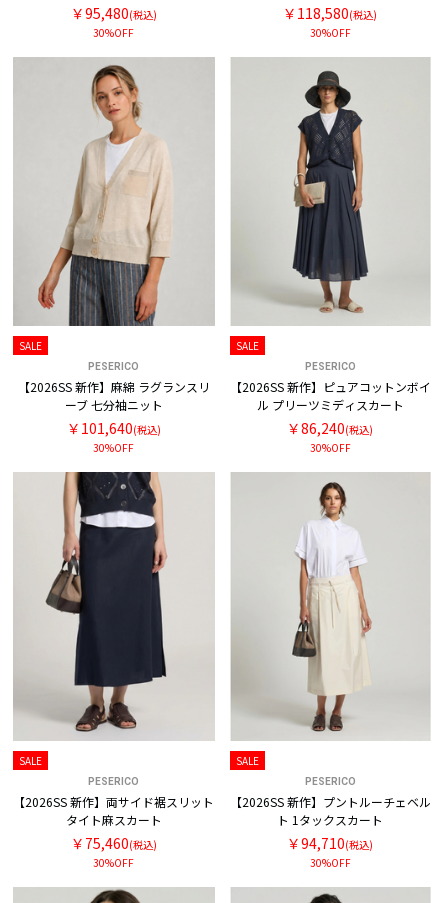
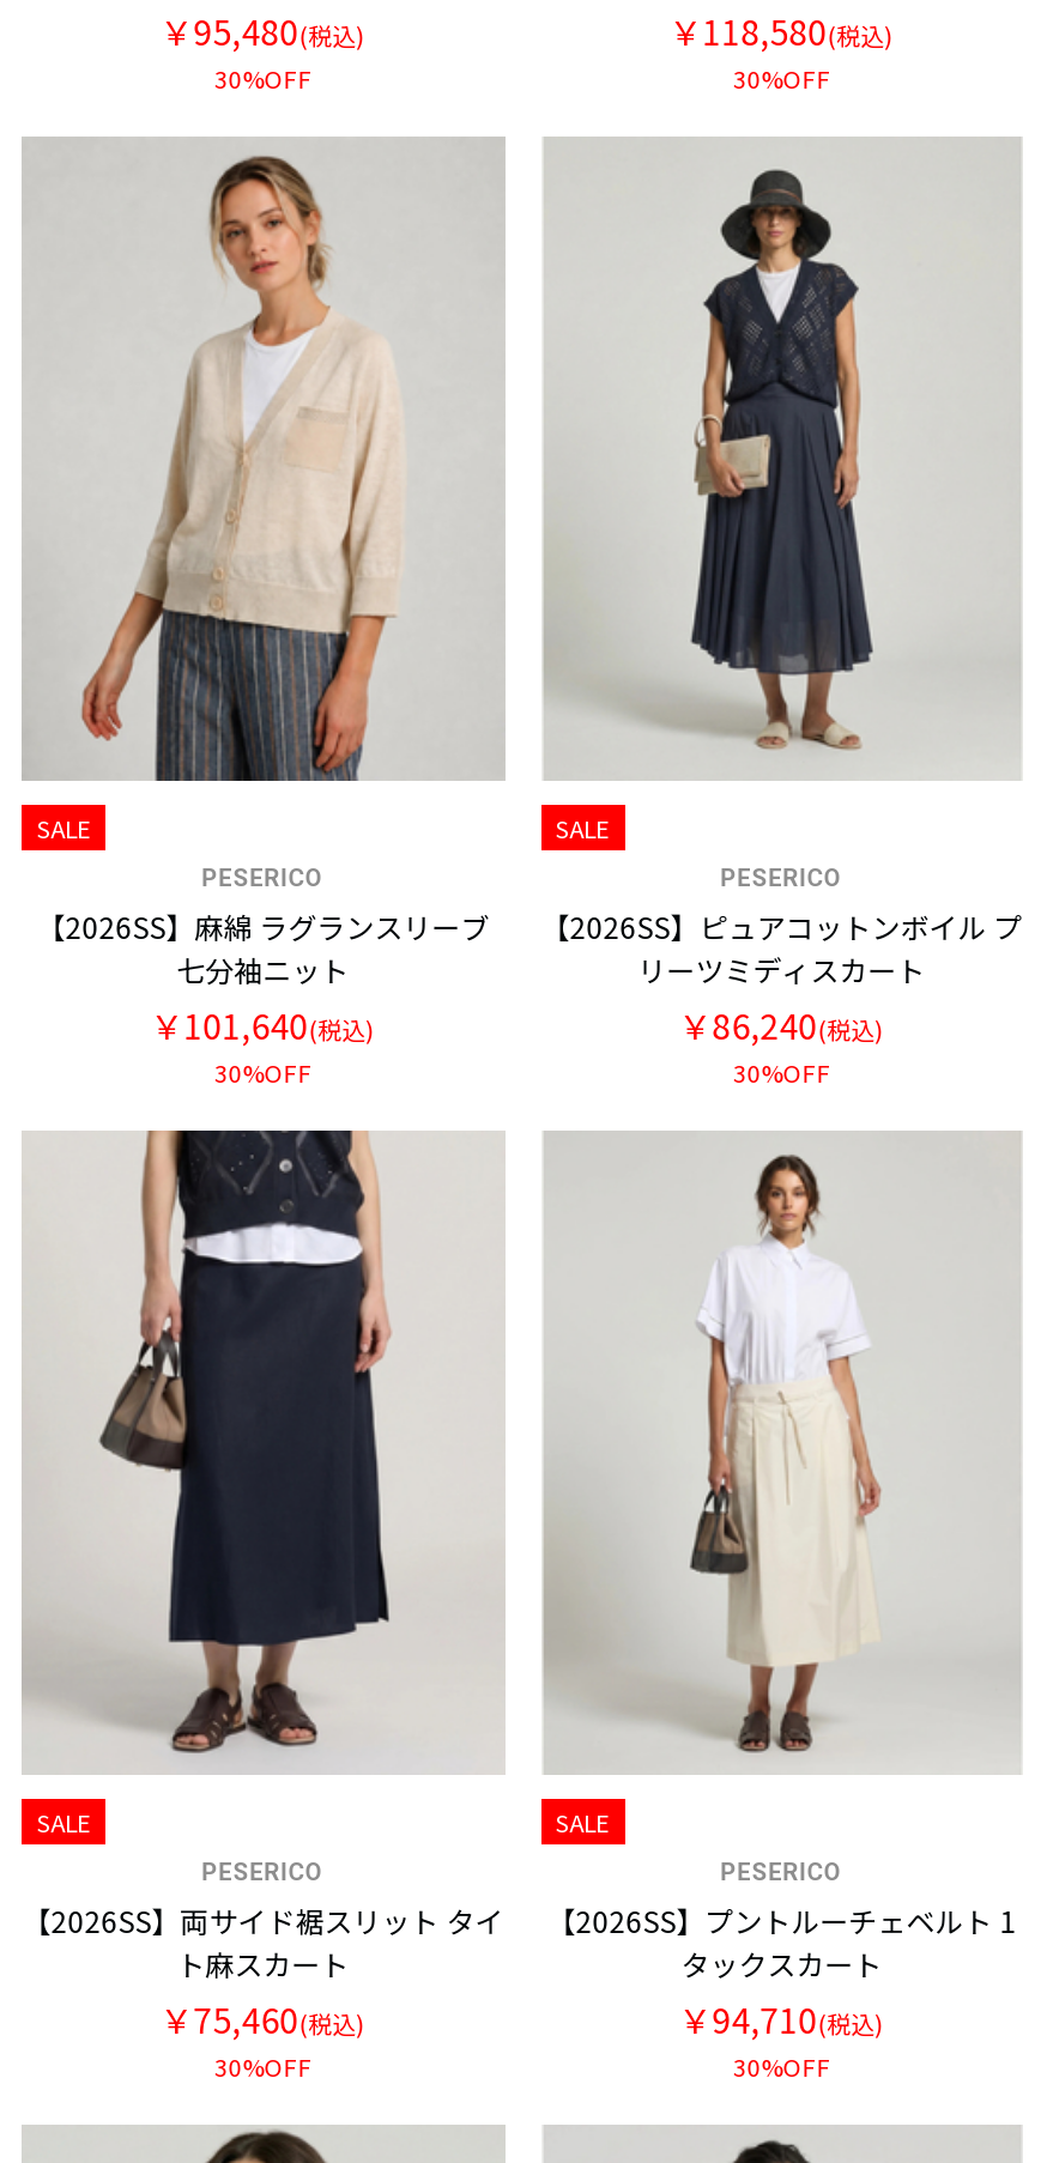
[18,378,210,413] 【2026SS 新作】麻綿 ラグランスリ | ーブ 七分袖ニット -> [36,905,489,989] 【2026SS】麻綿 ラグランスリーブ | 七分袖ニット
[230,378,431,413] 【2026SS 新作】ピュアコットンボイ | ル プリーツミディスカート -> [541,905,1023,989] 【2026SS】ピュアコットンボイル プ | リーツミディスカート
[13,792,214,827] 【2026SS 新作】両サイド裾スリット | タイト麻スカート -> [22,1898,504,1982] 【2026SS】両サイド裾スリット タイ | ト麻スカート
[230,792,431,827] 【2026SS 新作】プントルーチェベル | ト 1タックスカート -> [547,1898,1016,1982] 【2026SS】プントルーチェベルト 1 | タックスカート

